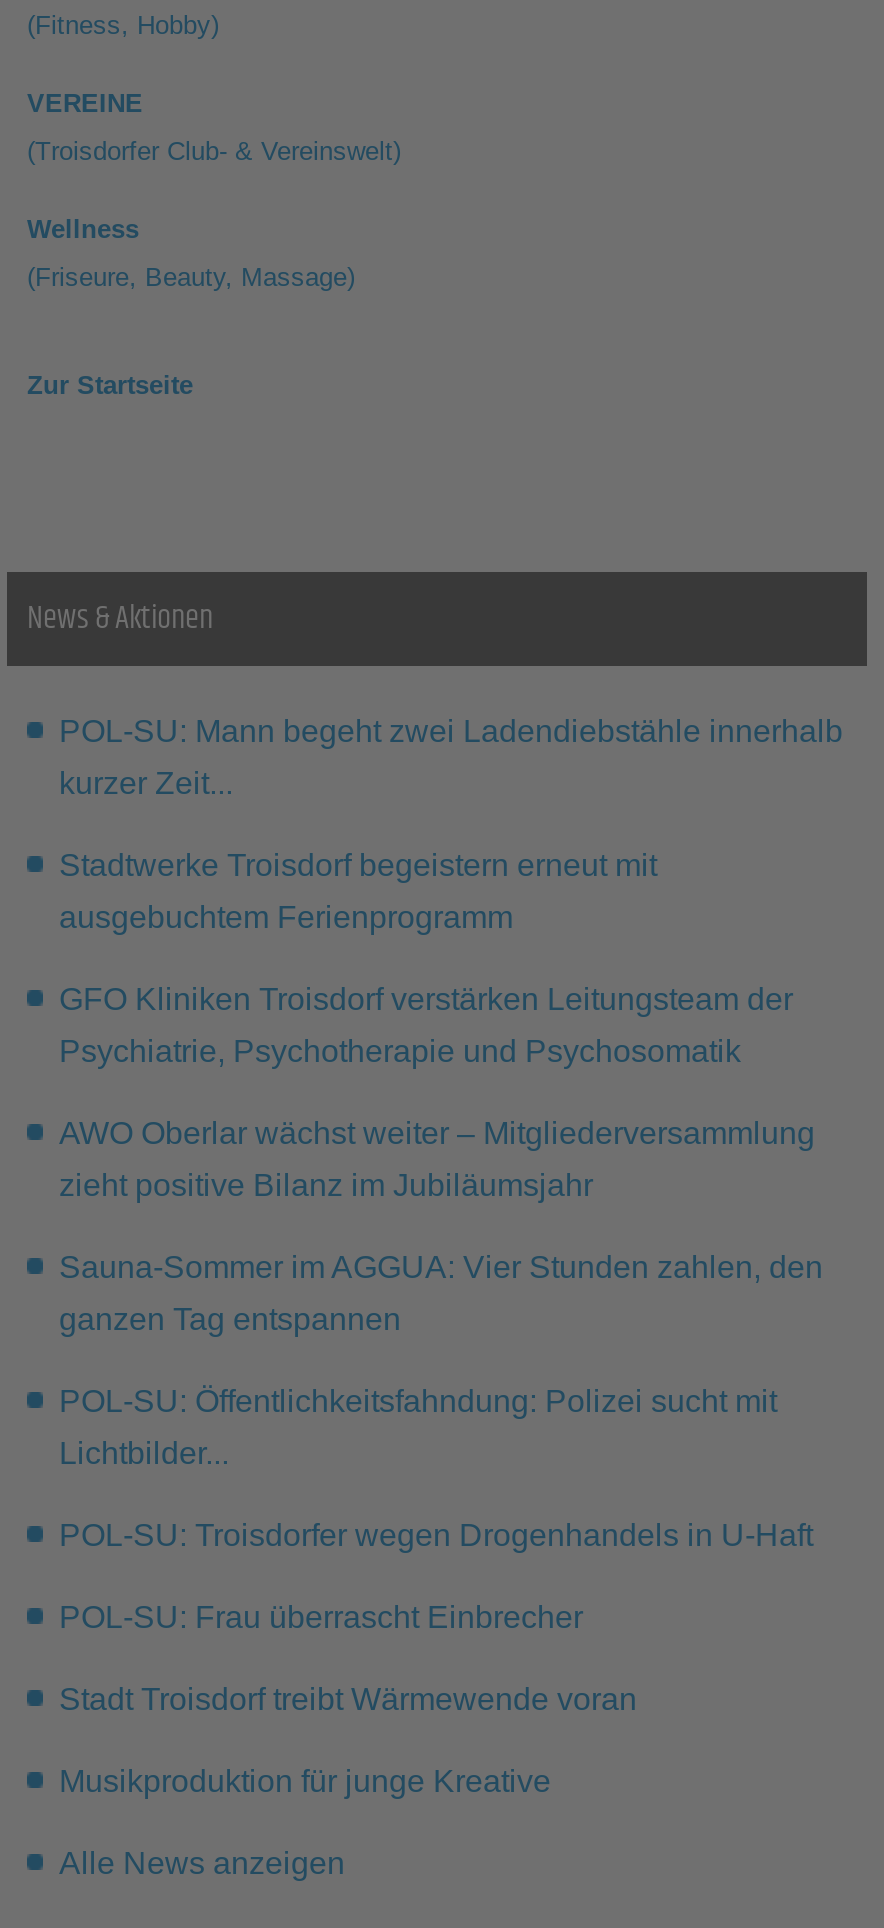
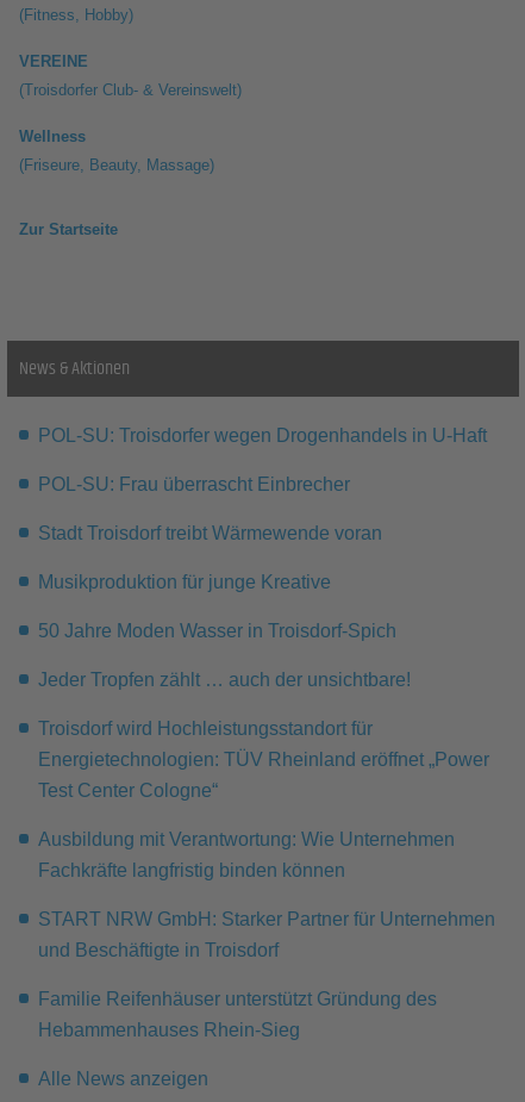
[59,714,843,1470] POL-SU: Mann begeht zwei Ladendiebstähle innerhalb | kurzer Zeit... | Stadtwerke Troisdorf begeistern erneut mit | ausgebuchtem Ferienprogramm | GFO Kliniken Troisdorf verstärken Leitungsteam der | Psychiatrie, Psychotherapie und Psychosomatik | AWO Oberlar wächst weiter – Mitgliederversammlung | zieht positive Bilanz im Jubiläumsjahr | Sauna-Sommer im AGGUA: Vier Stunden zahlen, den | ganzen Tag entspannen | POL-SU: Öffentlichkeitsfahndung: Polizei sucht mit | Lichtbilder... -> none
moved [59,1518,813,1798] -> [38,426,487,592]: POL-SU: Troisdorfer wegen Drogenhandels in U-Haft | POL-SU: Frau überrascht Einbrecher | Stadt Troisdorf treibt Wärmewende voran | Musikproduktion für junge Kreative
none -> [38,621,495,1040] 50 Jahre Moden Wasser in Troisdorf-Spich | Jeder Tropfen zählt … auch der unsichtbare! | Troisdorf wird Hochleistungsstandort für | Energietechnologien: TÜV Rheinland eröffnet „Power | Test Center Cologne“ | Ausbildung mit Verantwortung: Wie Unternehmen | Fachkräfte langfristig binden können | START NRW GmbH: Starker Partner für Unternehmen | und Beschäftigte in Troisdorf | Familie Reifenhäuser unterstützt Gründung des | Hebammenhauses Rhein-Sieg

